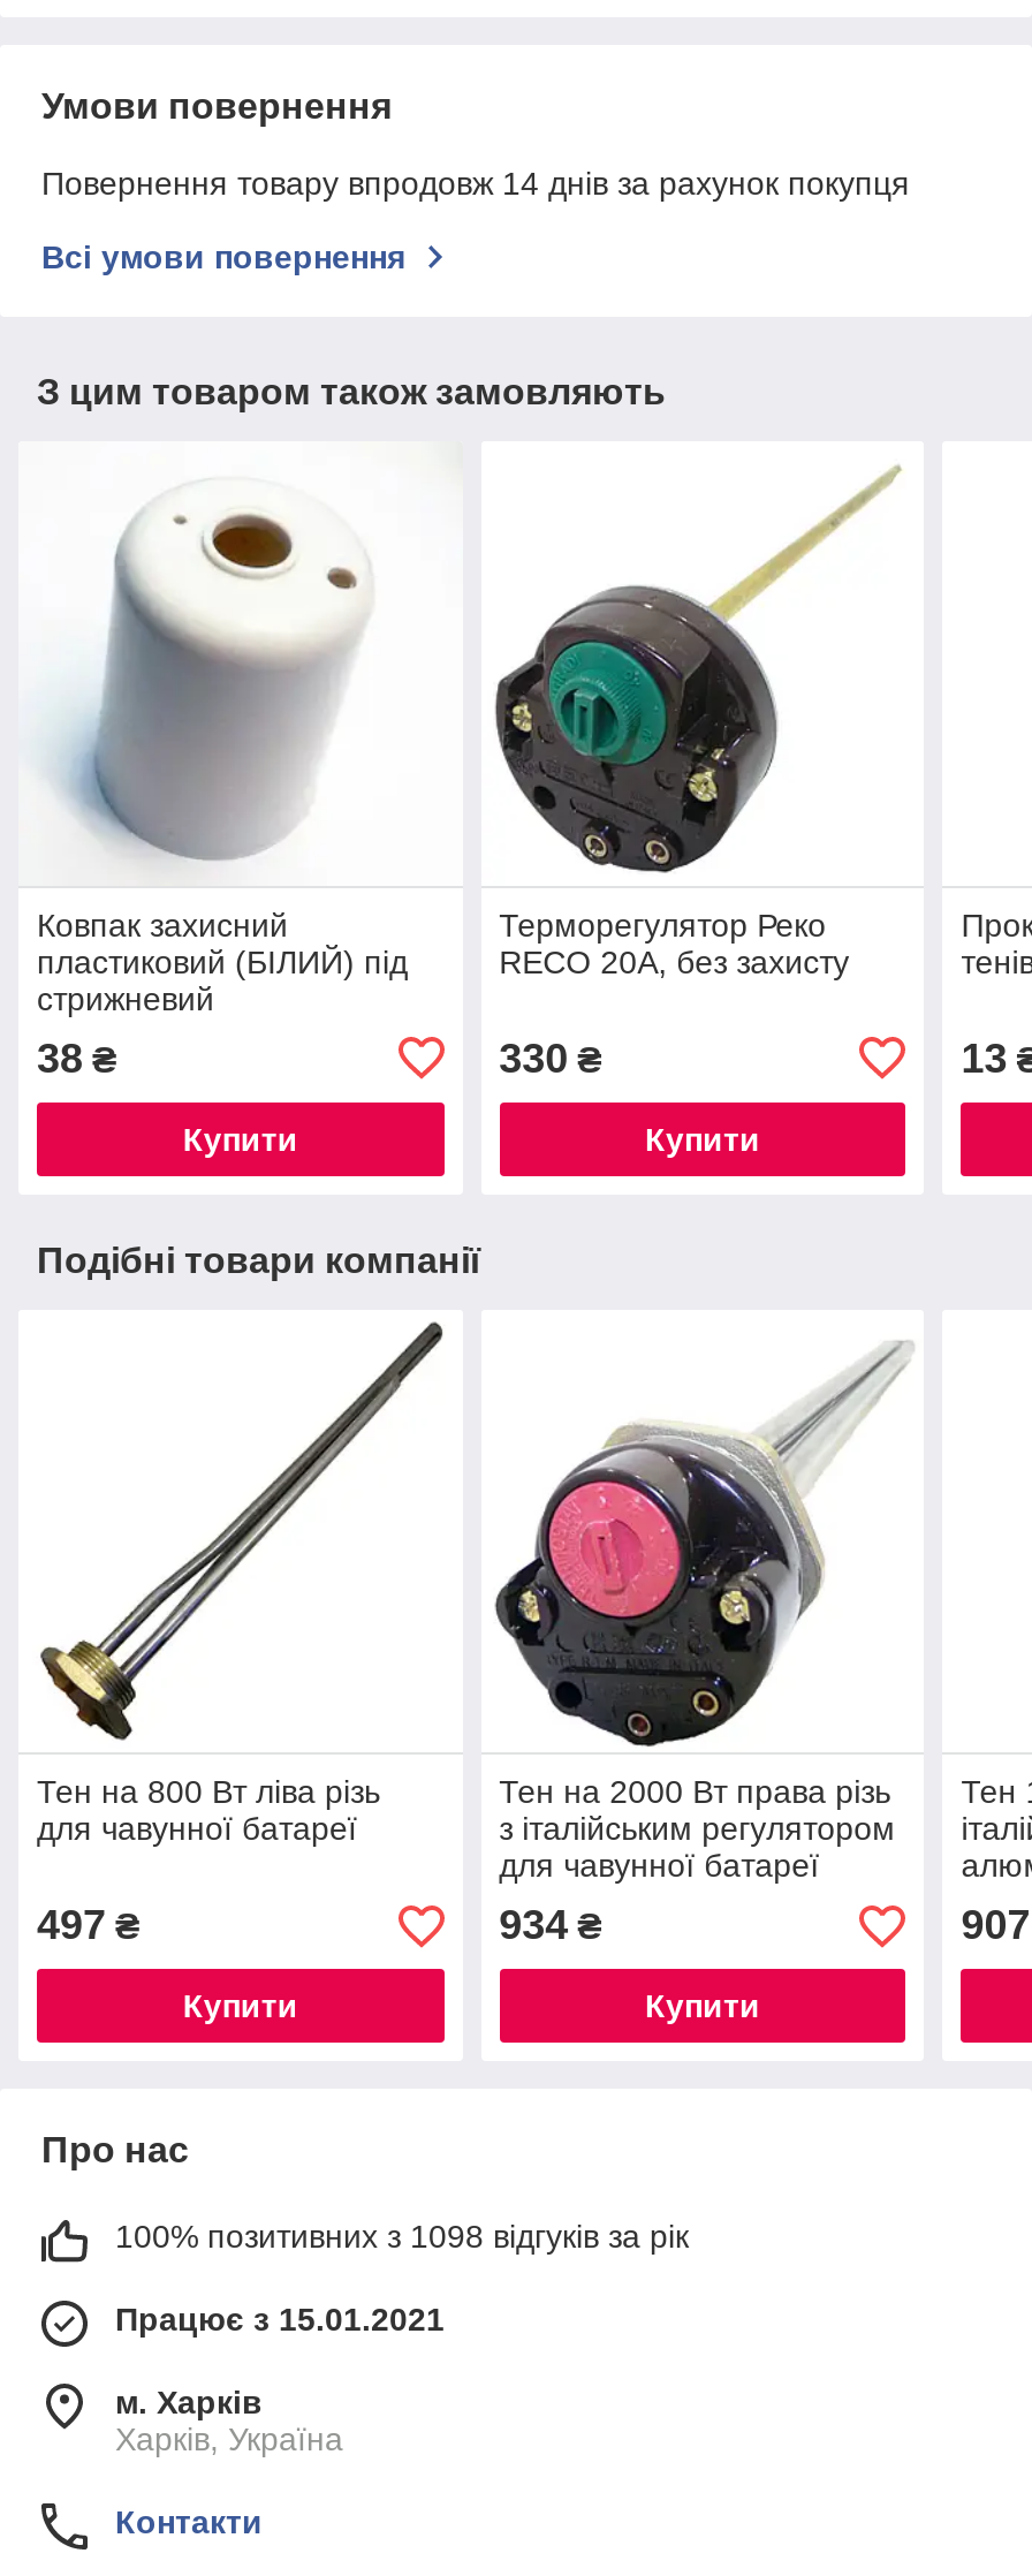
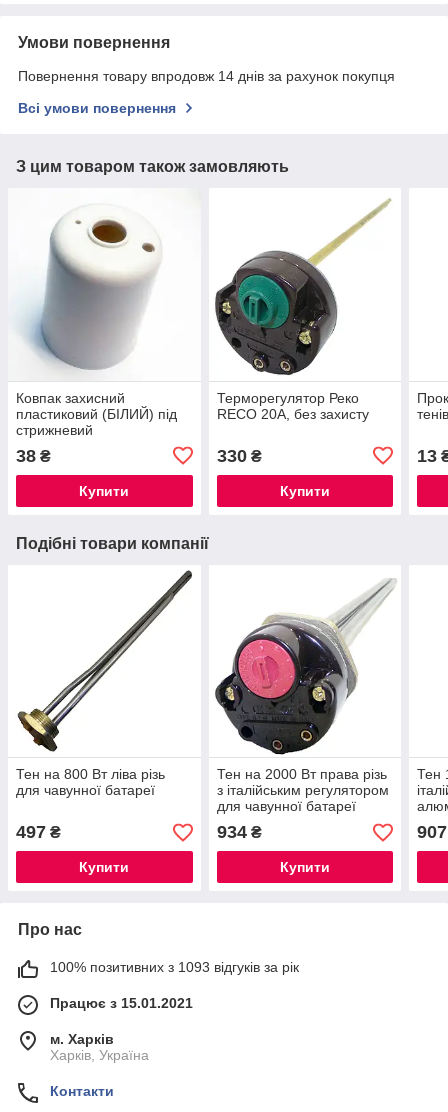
[115,2219,689,2255] 100% позитивних з 1098 відгуків за рік -> [50,959,299,975] 100% позитивних з 1093 відгуків за рік

